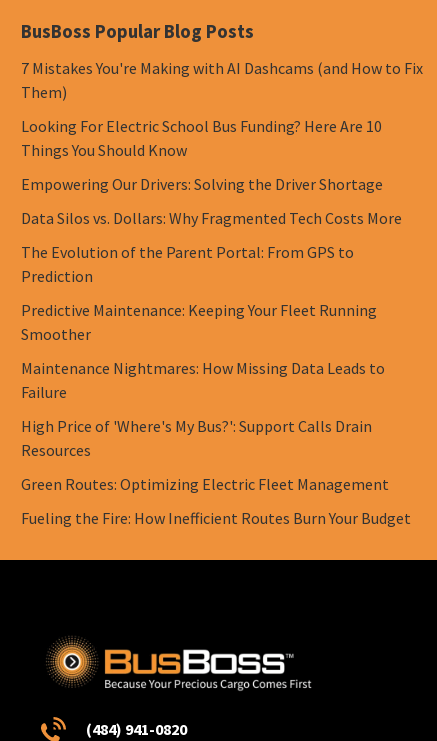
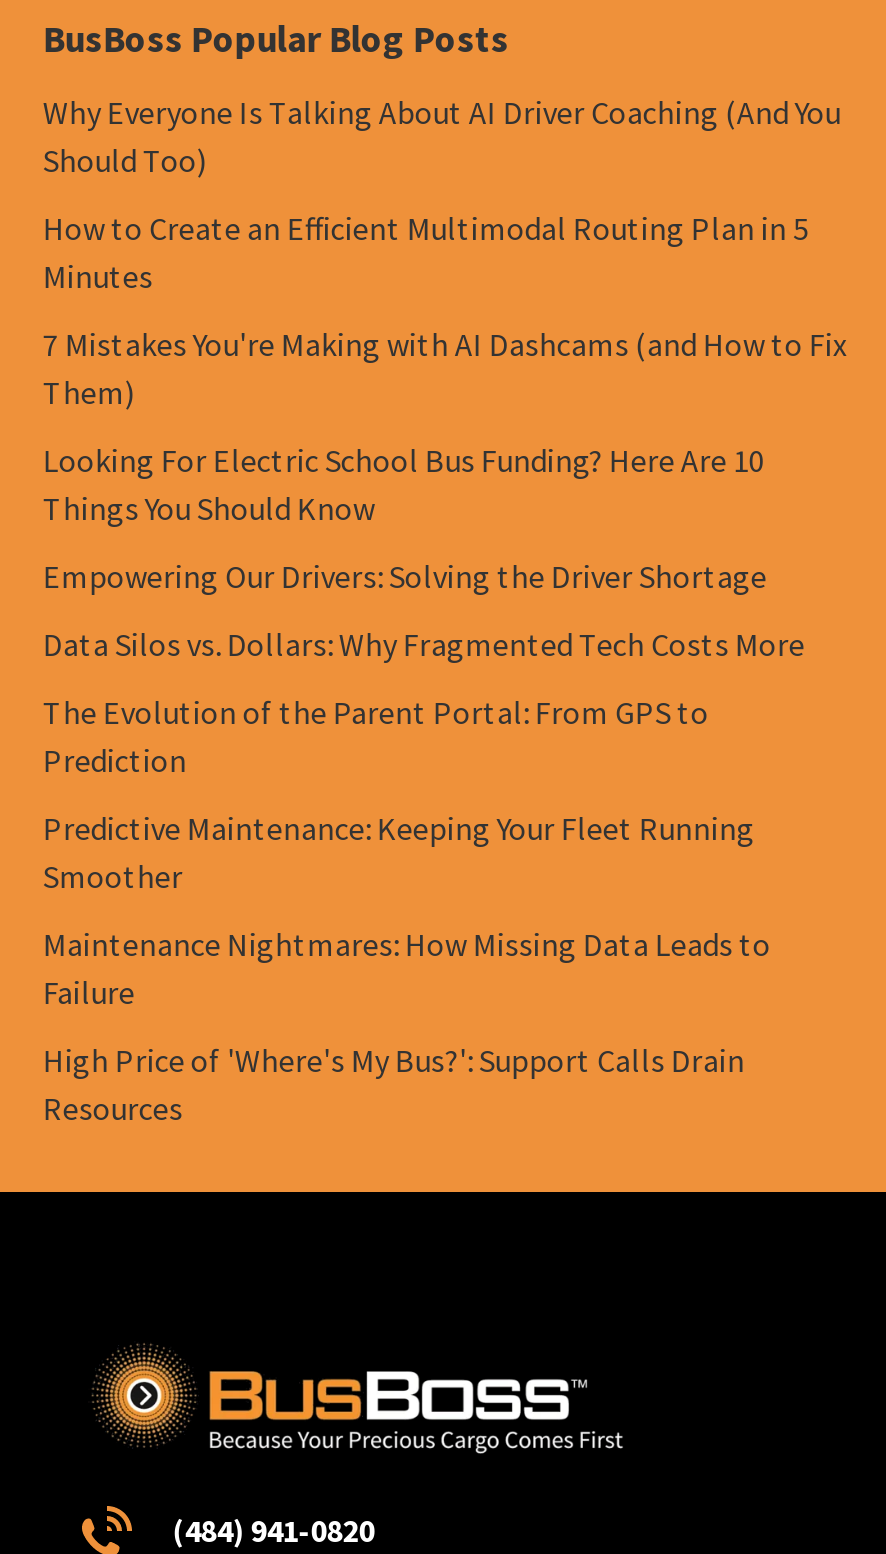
none -> [43,92,841,296] Why Everyone Is Talking About AI Driver Coaching (And You | Should Too) | How to Create an Efficient Multimodal Routing Plan in 5 | Minutes
moved [21,58,423,460] -> [43,324,847,1128]: 7 Mistakes You're Making with AI Dashcams (and How to Fix | Them) | Looking For Electric School Bus Funding? Here Are 10 | ... | High Price of 'Where's My Bus?': Support Calls Drain | Resources
[21,474,411,528] Green Routes: Optimizing Electric Fleet Management | Fueling the Fire: How Inefficient Routes Burn Your Budget -> none

